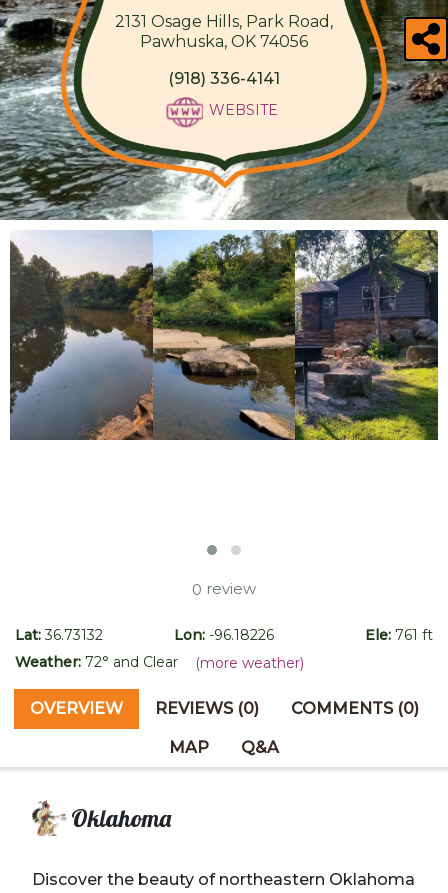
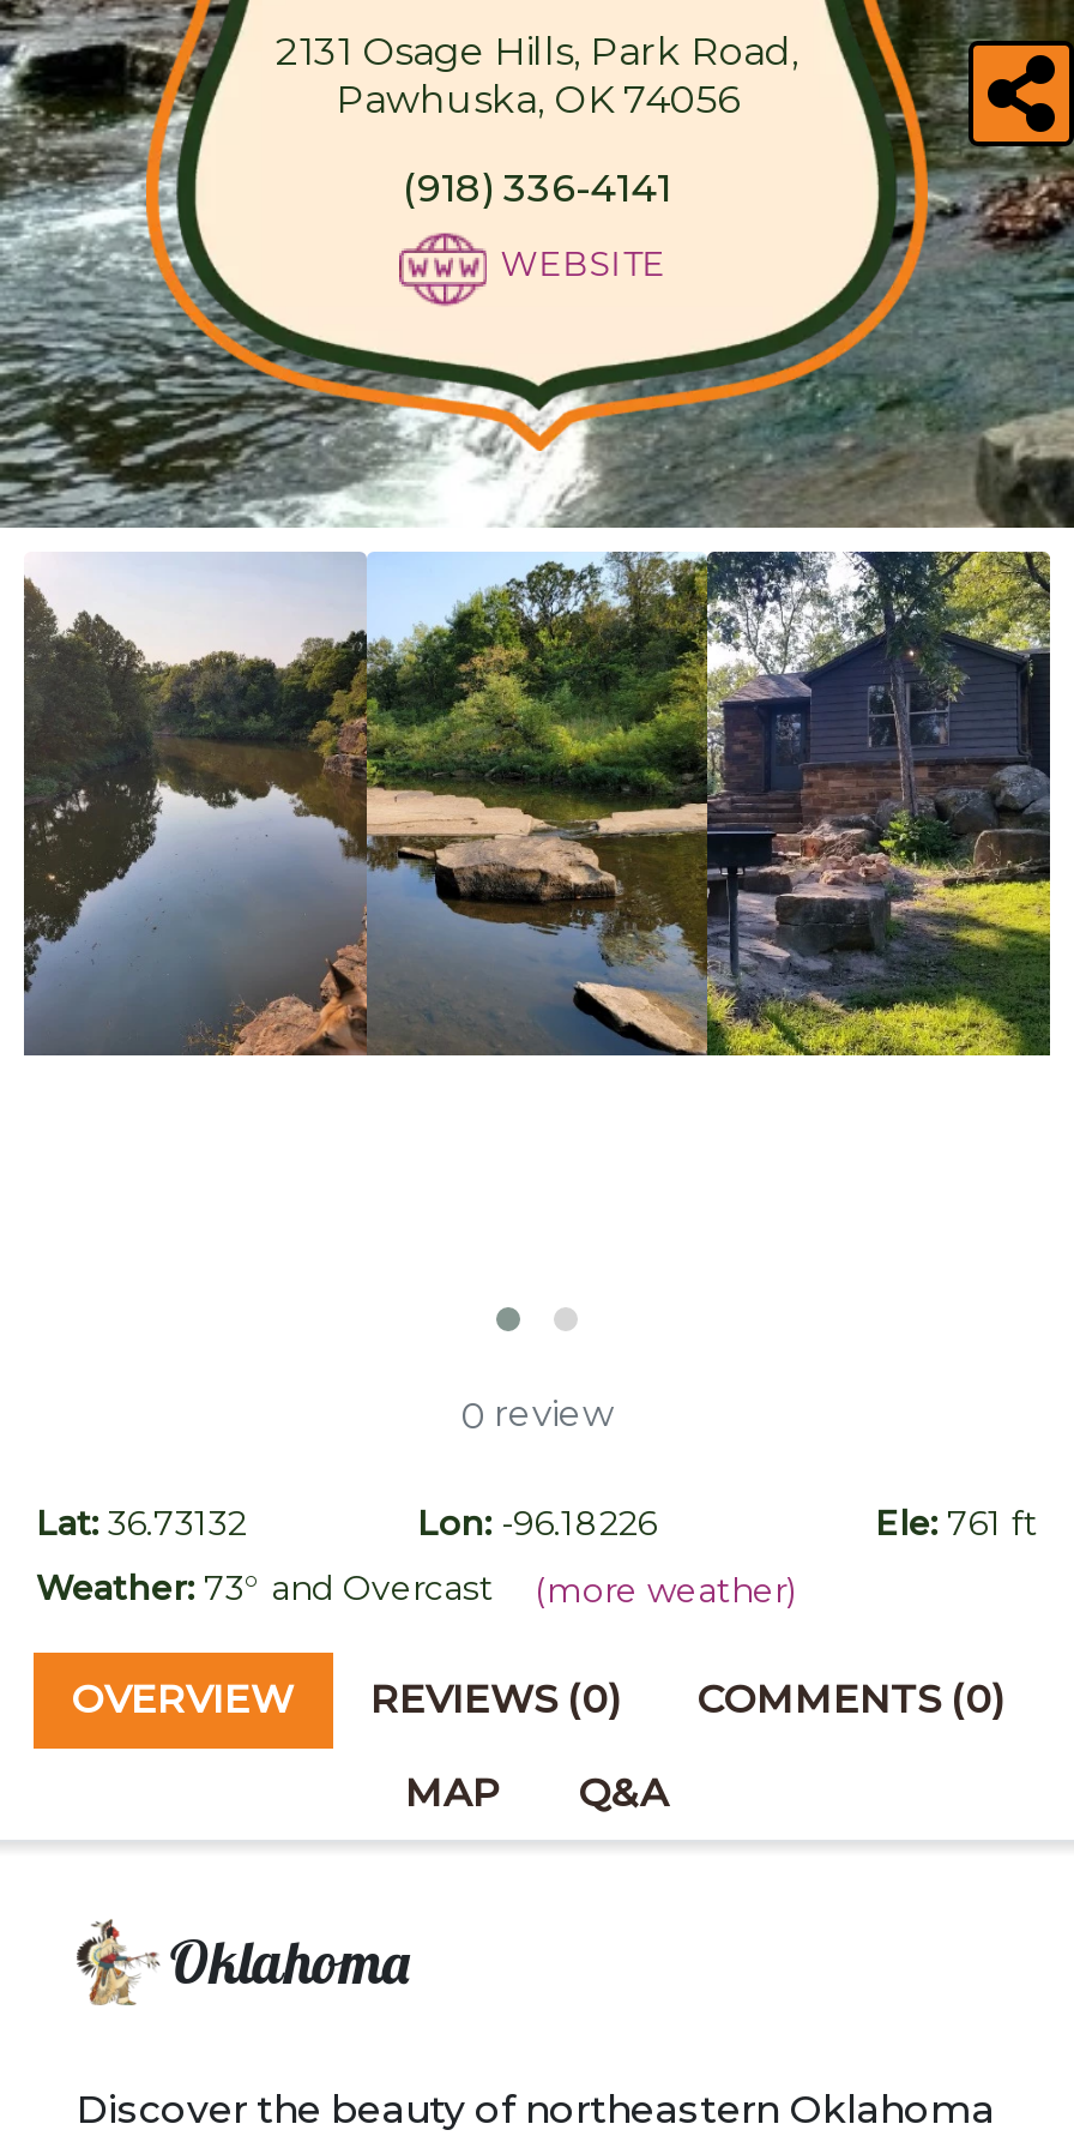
[15,653,182,671] Weather: 72° and Clear -> [36,1567,494,1610] Weather: 73° and Overcast

